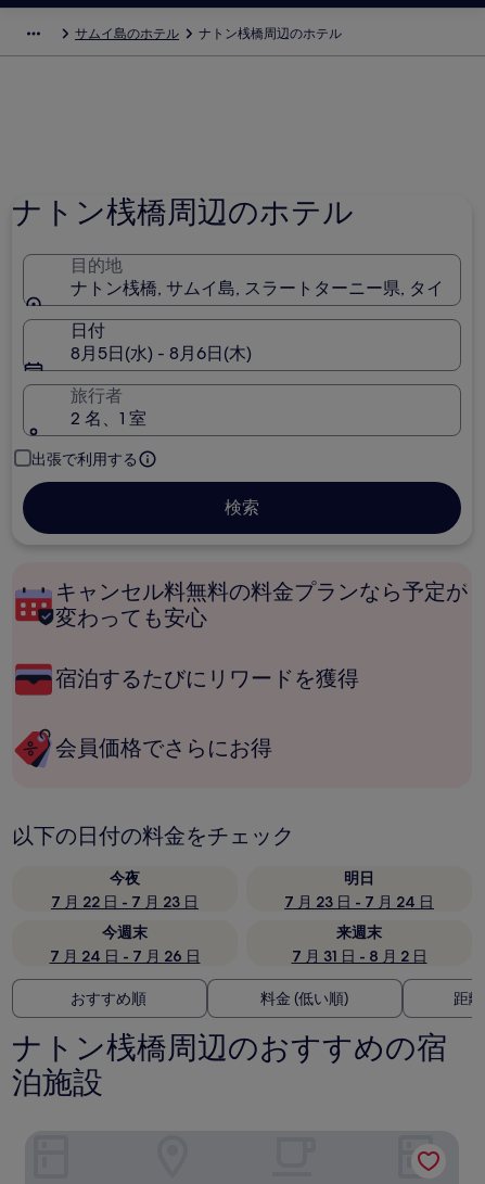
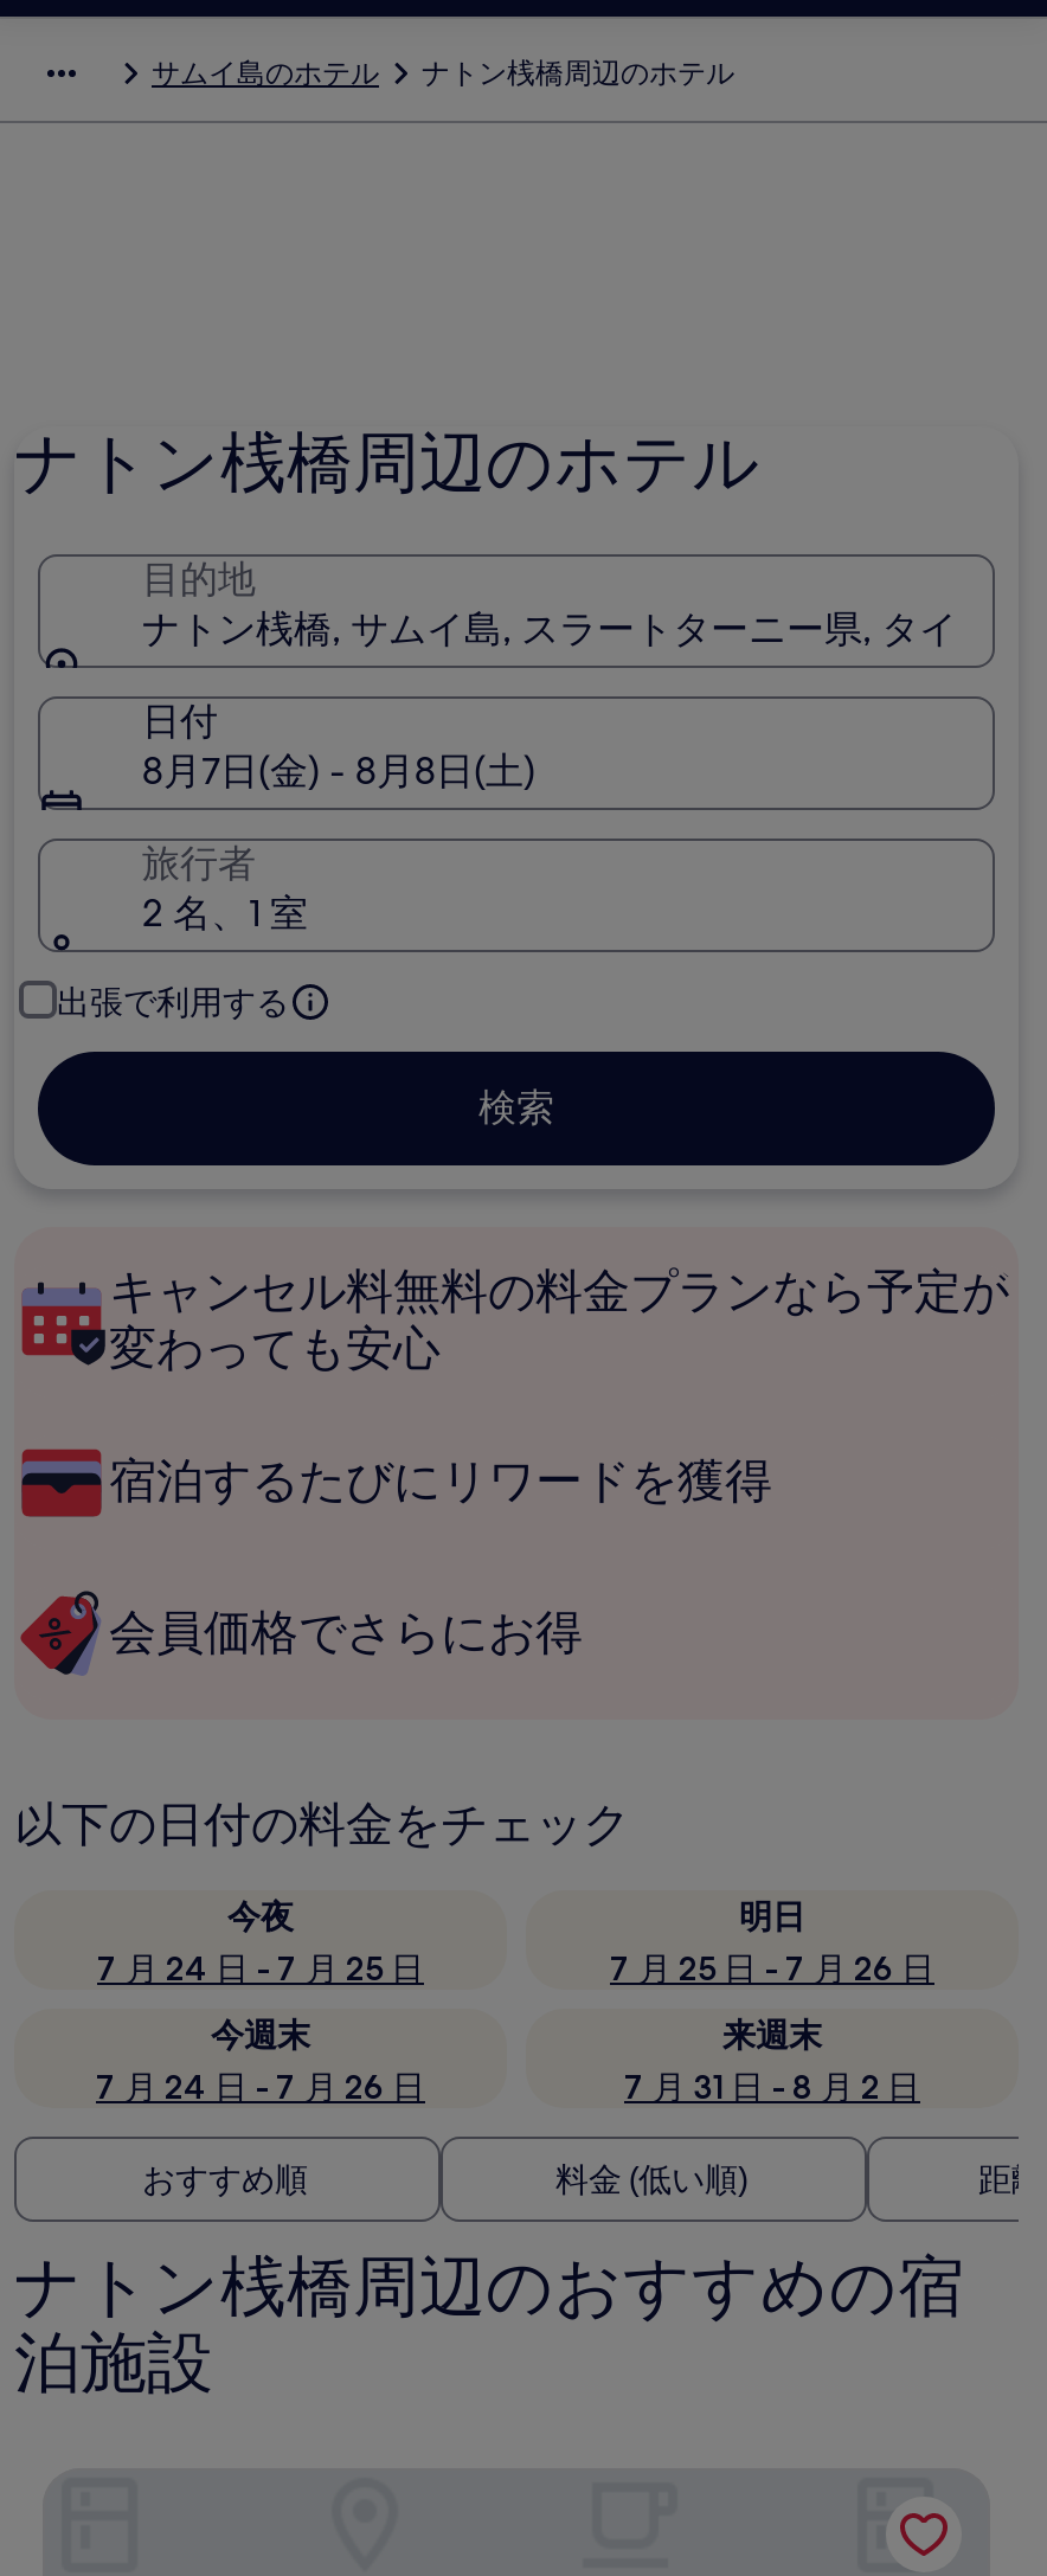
[71,342,252,365] 8月5日(水) - 8月6日(木) -> [142,746,535,796] 8月7日(金) - 8月8日(土)
[51,892,199,912] 7 月 22 日 - 7 月 23 日 -> [97,1947,424,1990] 7 月 24 日 - 7 月 25 日
[284,892,434,912] 7 月 23 日 - 7 月 24 日 -> [610,1947,934,1990] 7 月 25 日 - 7 月 26 日

